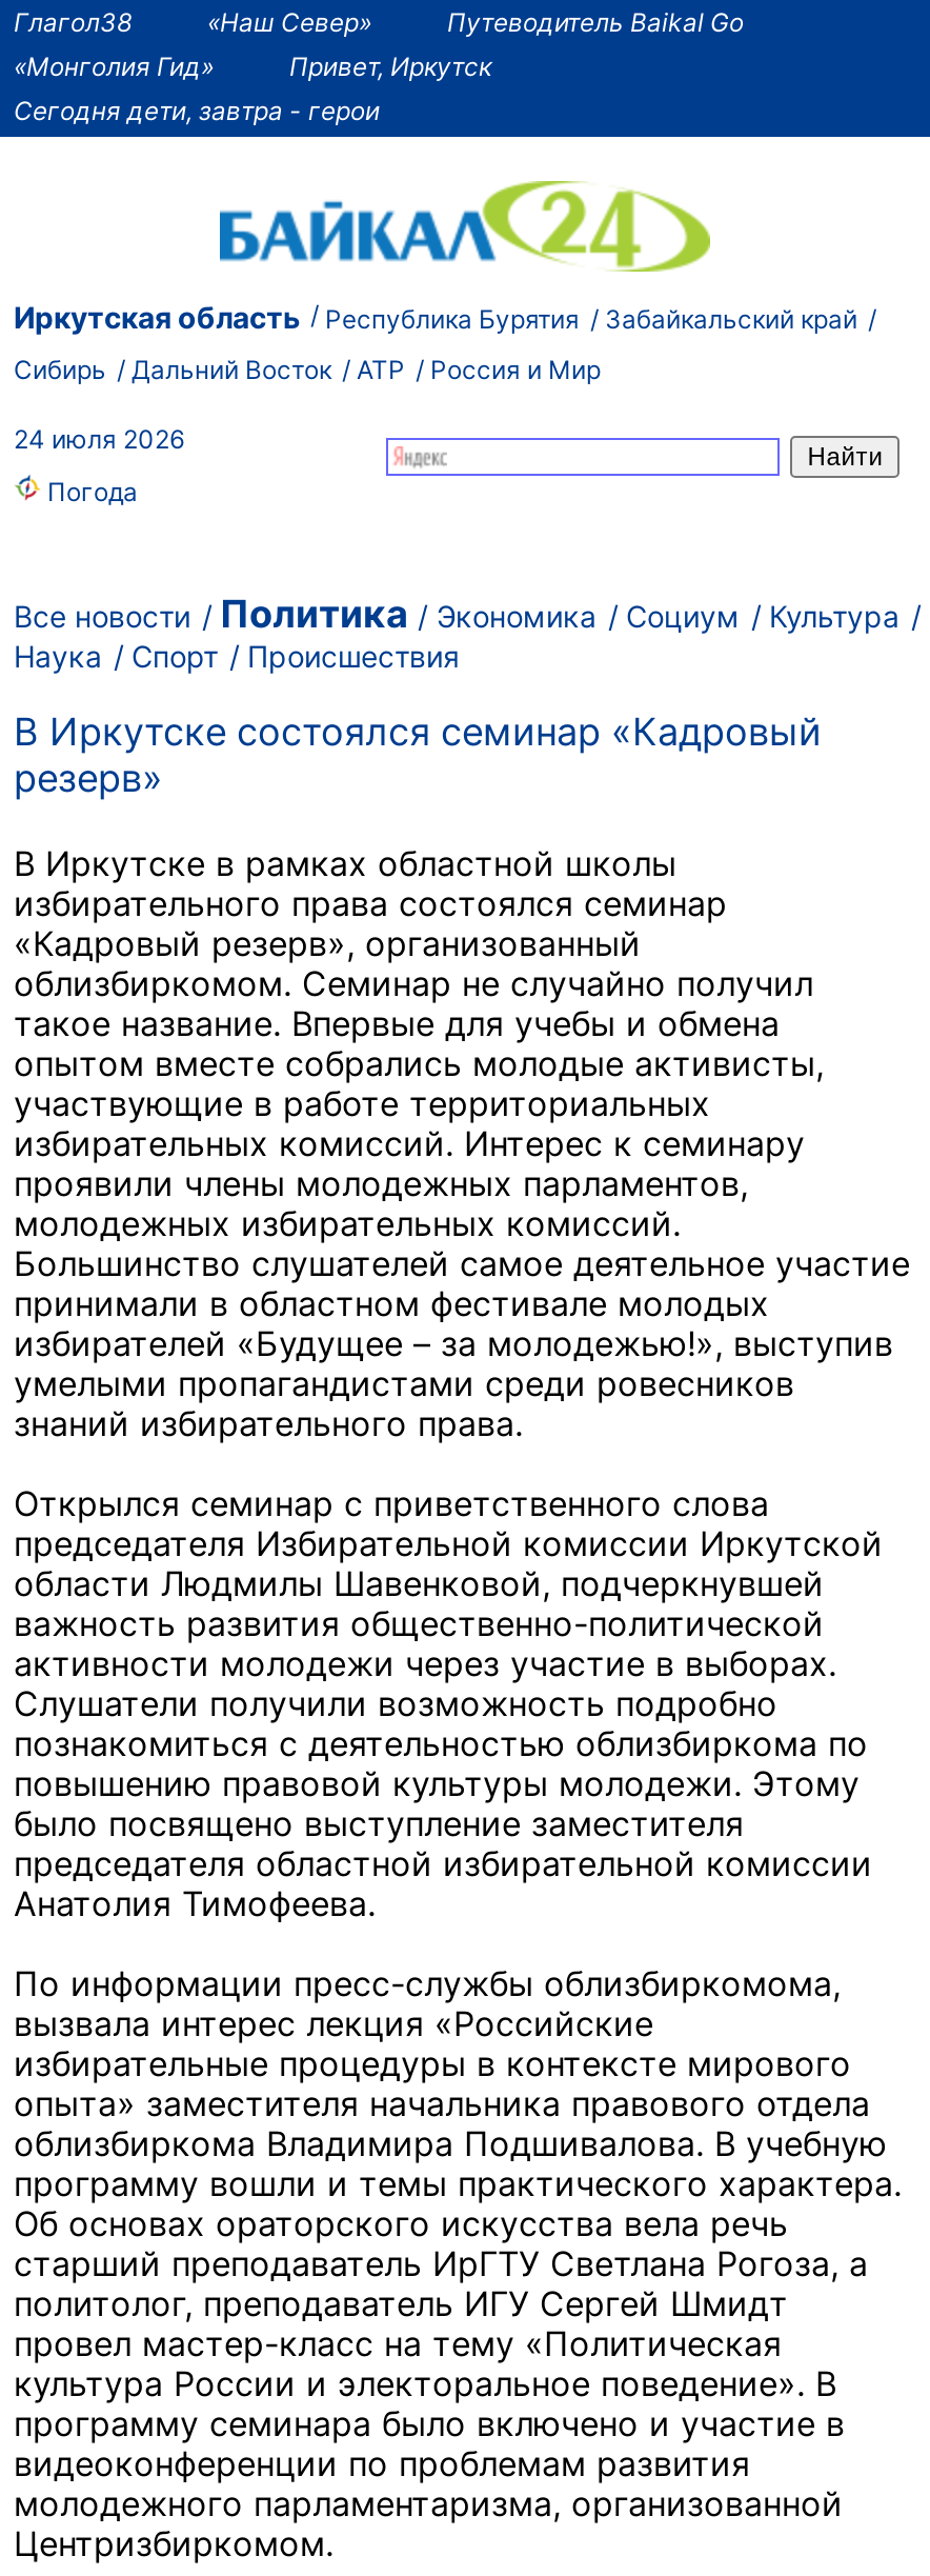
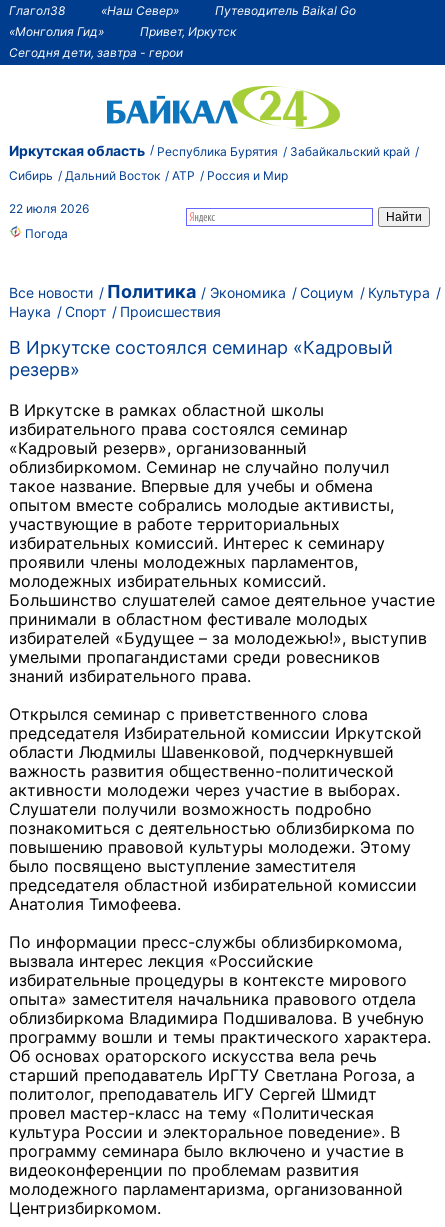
[14,423,184,455] 24 июля 2026 -> [9,201,89,216] 22 июля 2026

